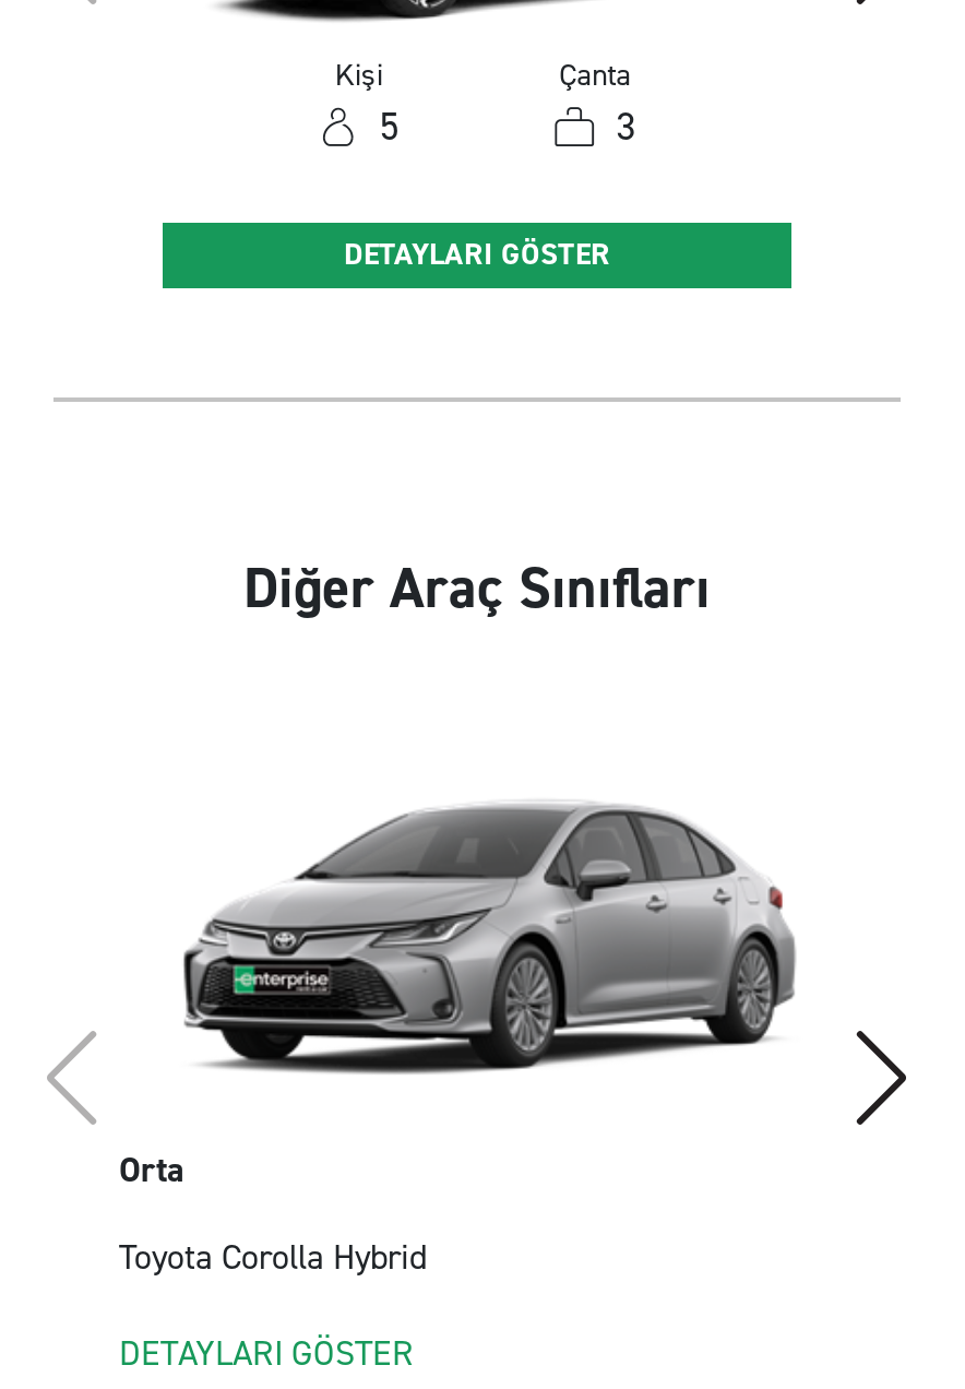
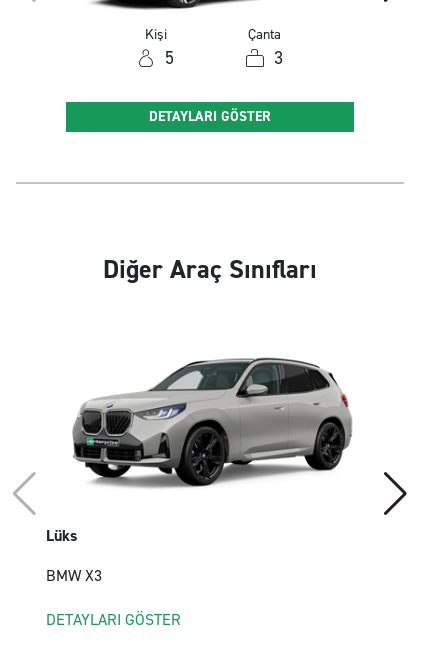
[119,782,798,1192] [image] | Orta -> [46,357,356,546] [image] | Lüks
[119,1233,427,1279] Toyota Corolla Hybrid -> [46,565,102,586] BMW X3

